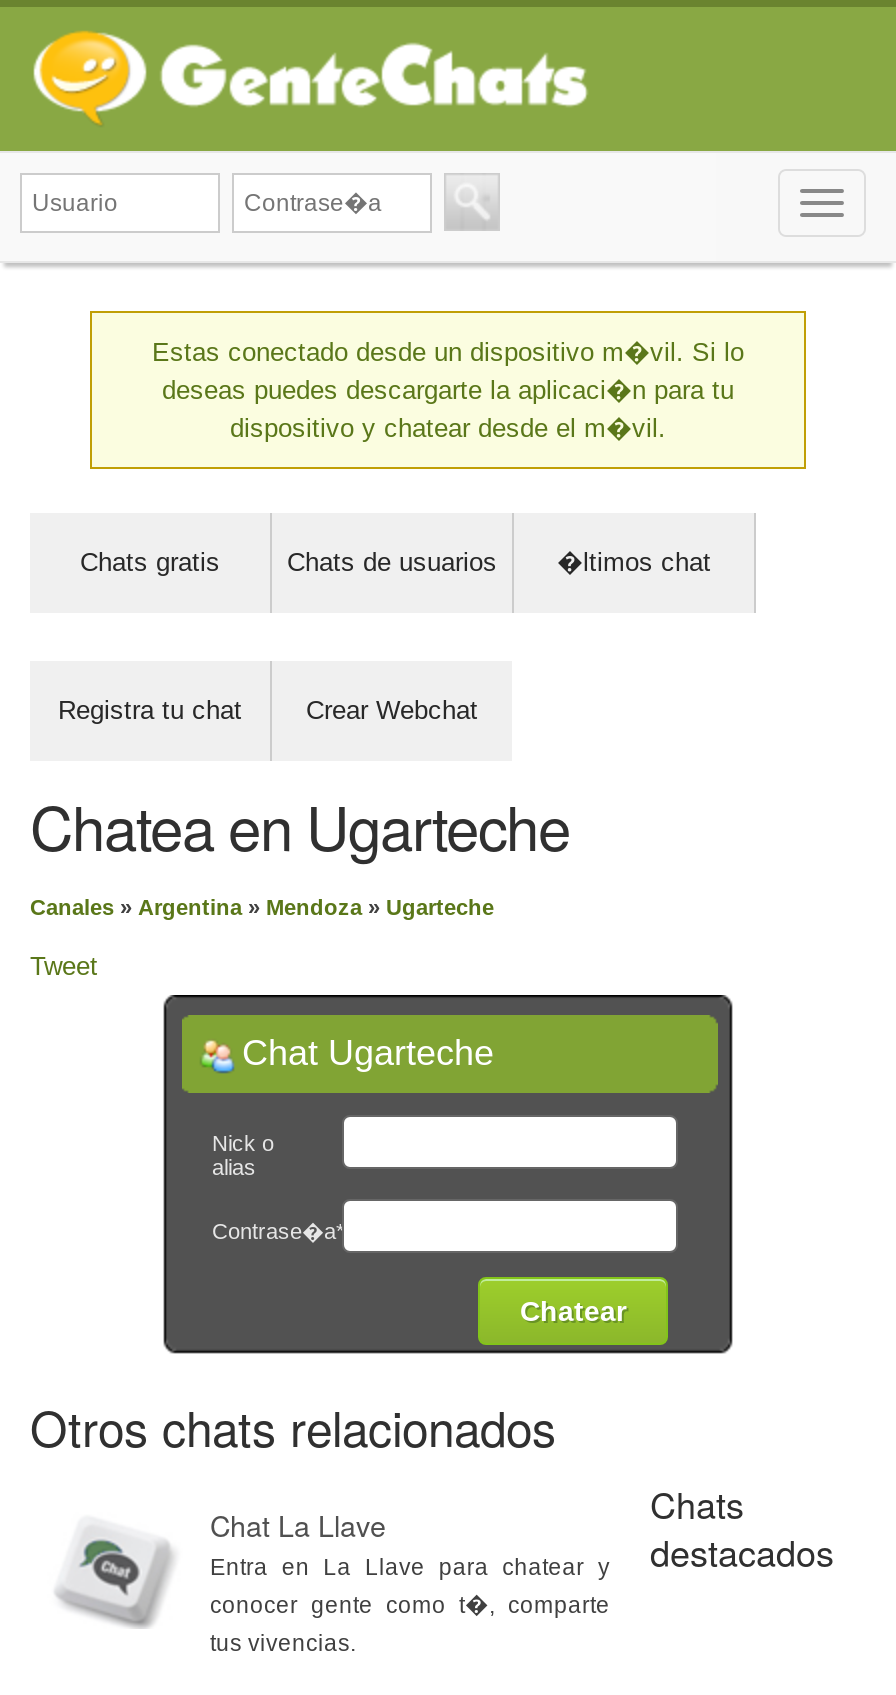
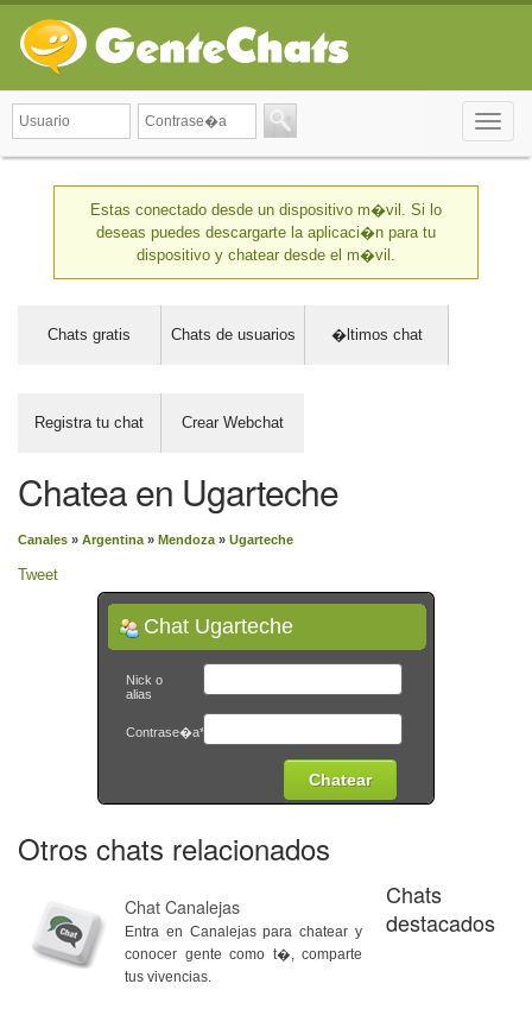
[210,1505,610,1579] Chat La Llave | Entra en La Llave para chatear y -> [125,895,362,939] Chat Canalejas | Entra en Canalejas para chatear y

